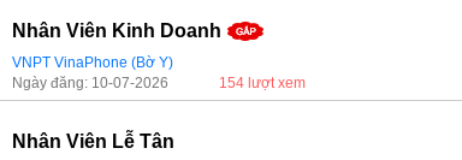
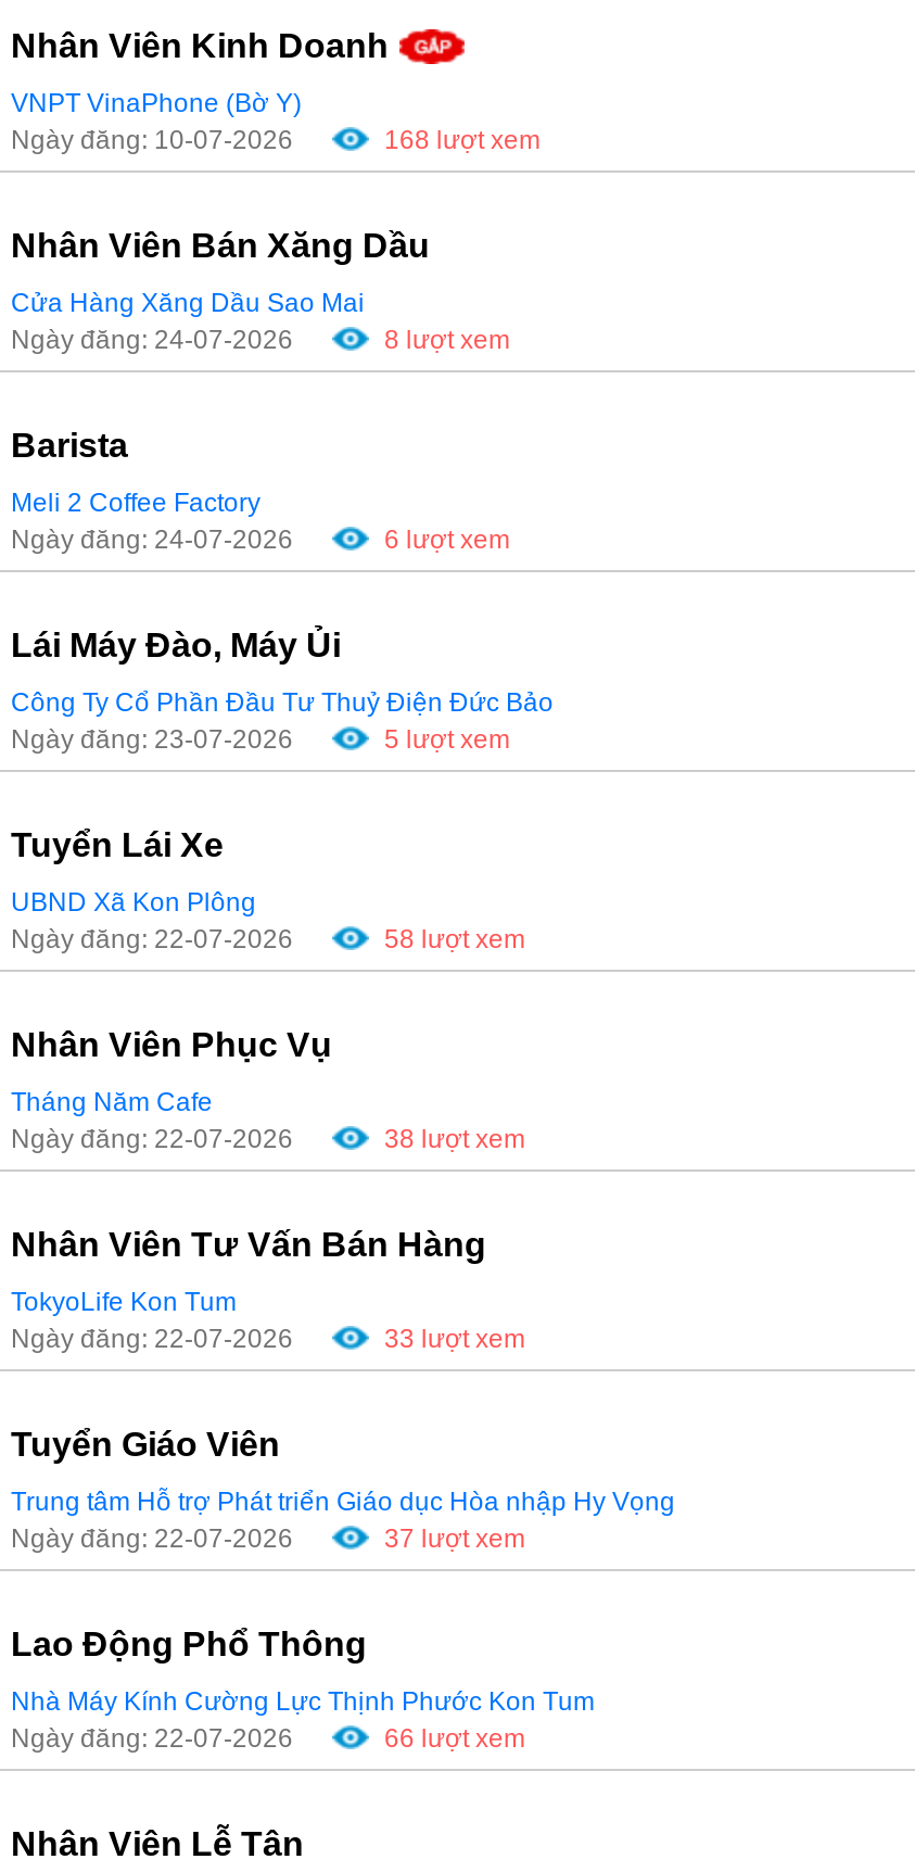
[219,75,306,92] 154 lượt xem -> [11,126,675,1755] 168 lượt xem | Nhân Viên Bán Xăng Dầu | Cửa Hàng Xăng Dầu Sao Mai | Ngày đăng: 24-07-2026 | 8 lượt xem | Barista | Meli 2 Coffee Factory | Ngày đăng: 24-07-2026 | 6 lượt xem | Lái Máy Đào, Máy Ủi | Công Ty Cổ Phần Đầu Tư Thuỷ Điện Đức Bảo | Ngày đăng: 23-07-2026 | 5 lượt xem | Tuyển Lái Xe | UBND Xã Kon Plông | Ngày đăng: 22-07-2026 | 58 lượt xem | Nhân Viên Phục Vụ | Tháng Năm Cafe | Ngày đăng: 22-07-2026 | 38 lượt xem | Nhân Viên Tư Vấn Bán Hàng | TokyoLife Kon Tum | Ngày đăng: 22-07-2026 | 33 lượt xem | Tuyển Giáo Viên | Trung tâm Hỗ trợ Phát triển Giáo dục Hòa nhập Hy Vọng | Ngày đăng: 22-07-2026 | 37 lượt xem | Lao Động Phổ Thông | Nhà Máy Kính Cường Lực Thịnh Phước Kon Tum | Ngày đăng: 22-07-2026 | 66 lượt xem

